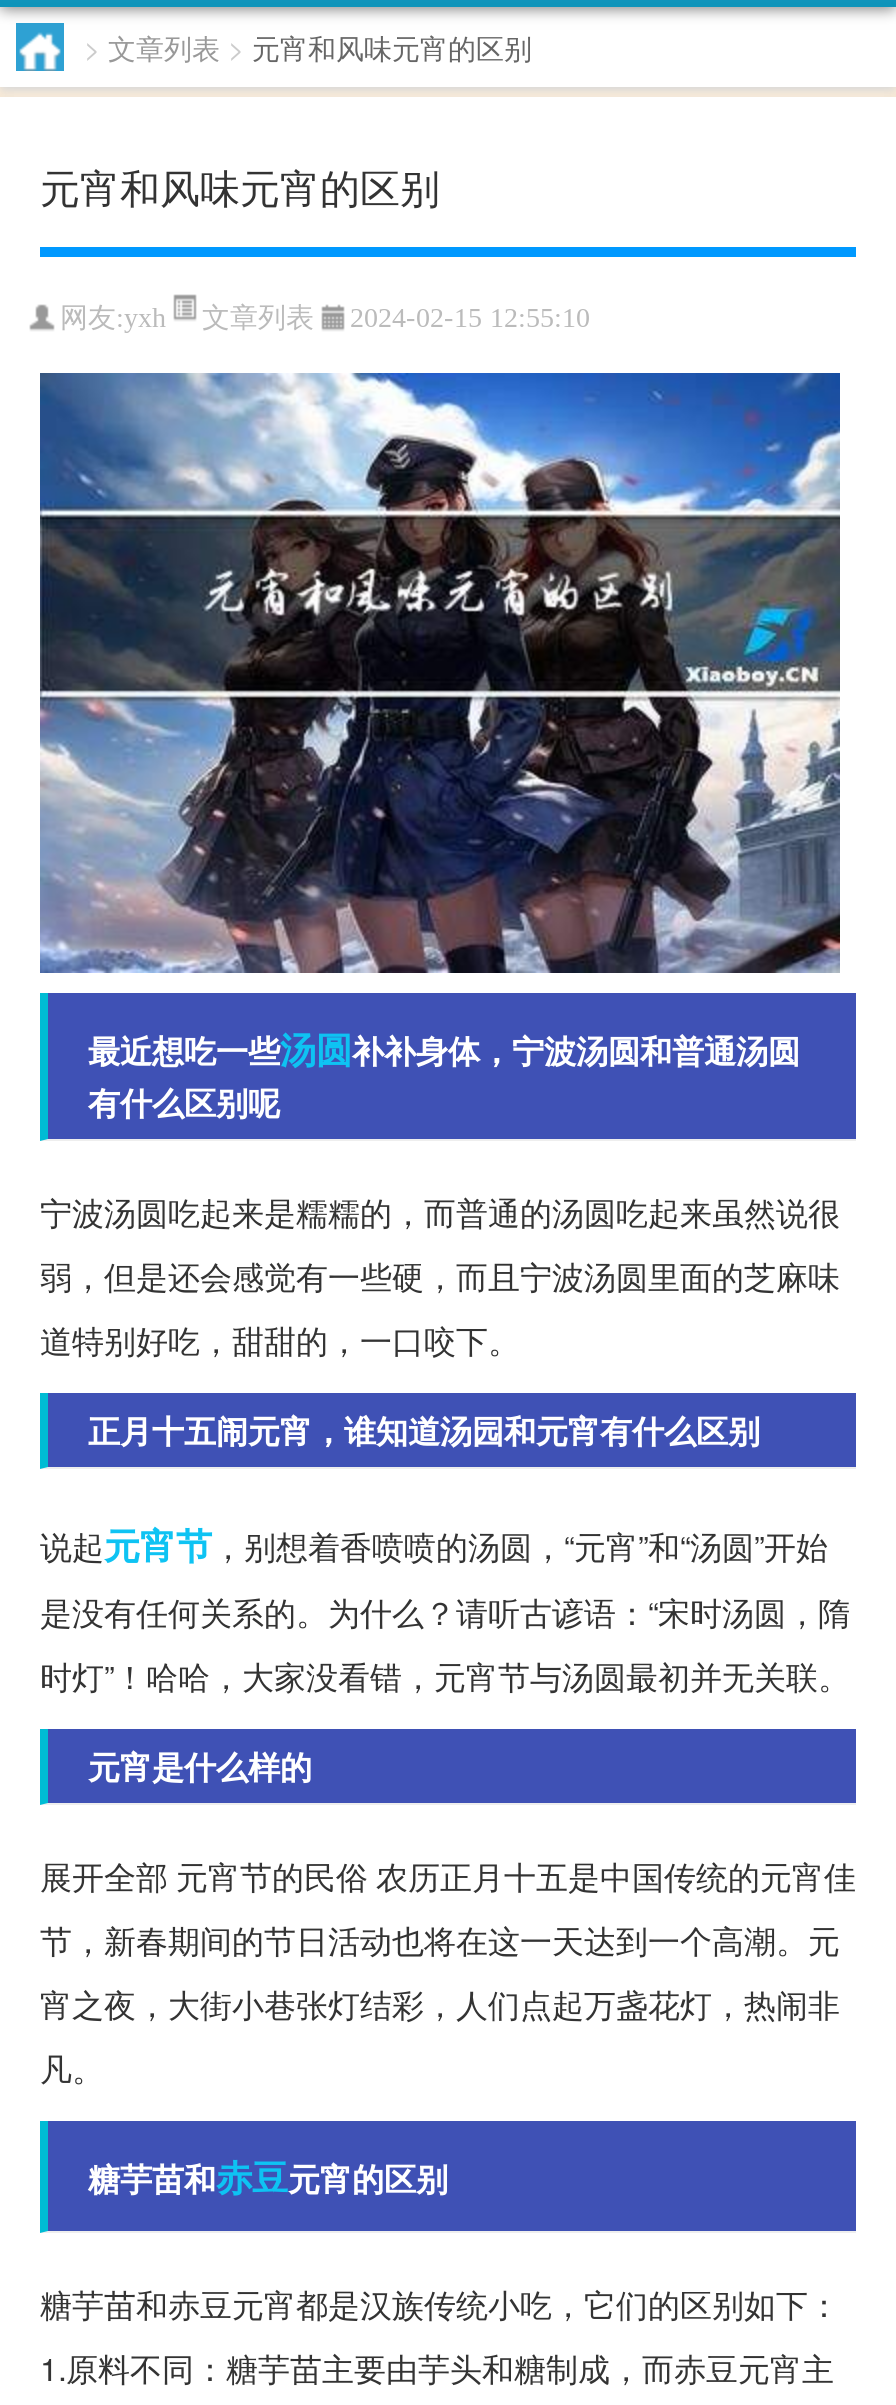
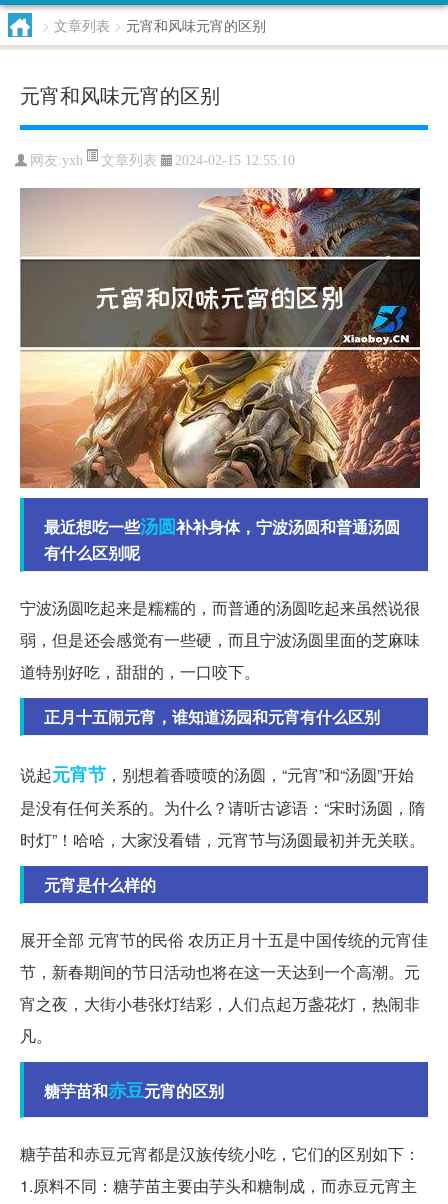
[38,371,842,975] [image] -> [19,187,421,489] [image]

